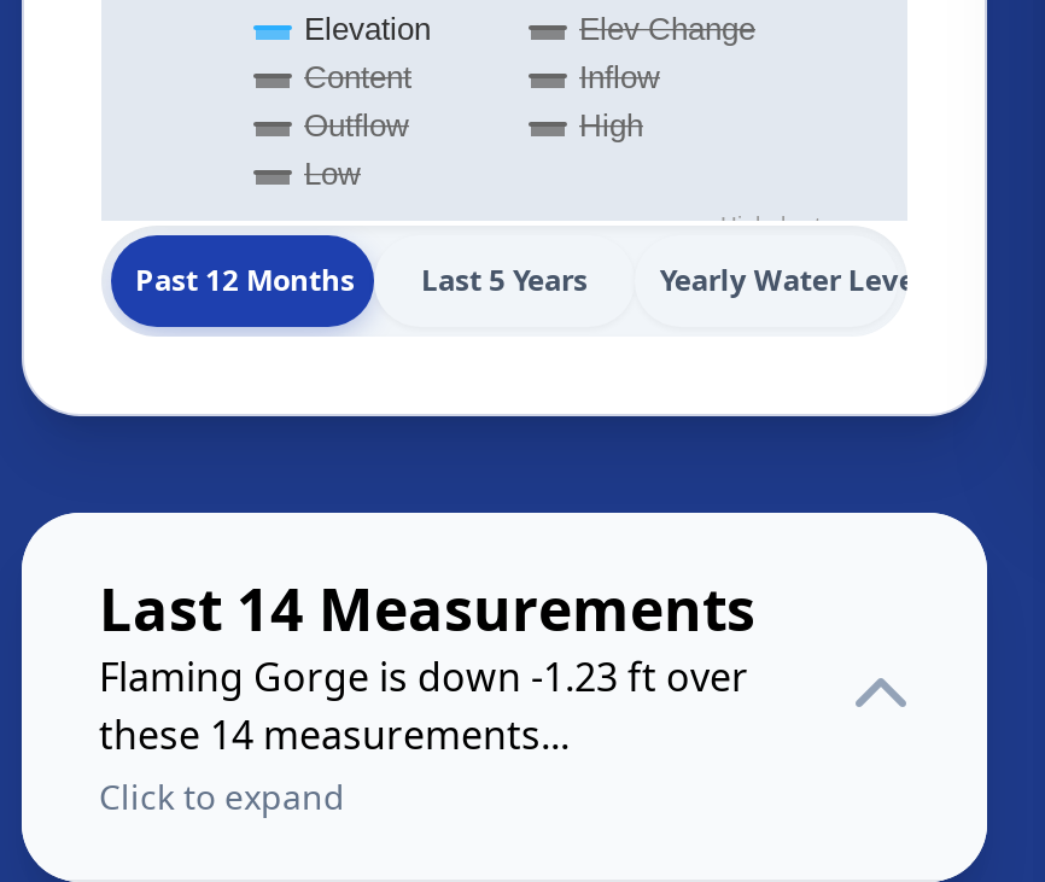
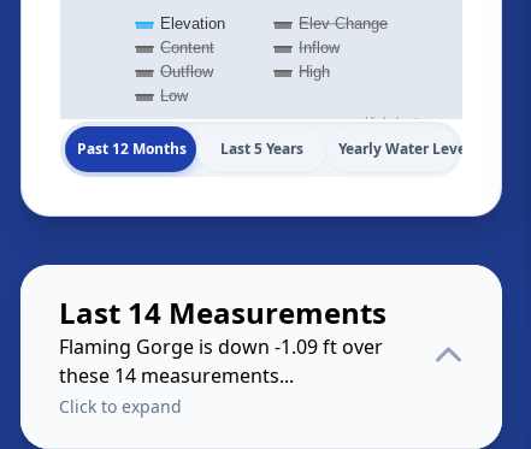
[99,650,748,703] Flaming Gorge is down -1.23 ft over -> [59,333,383,360] Flaming Gorge is down -1.09 ft over

